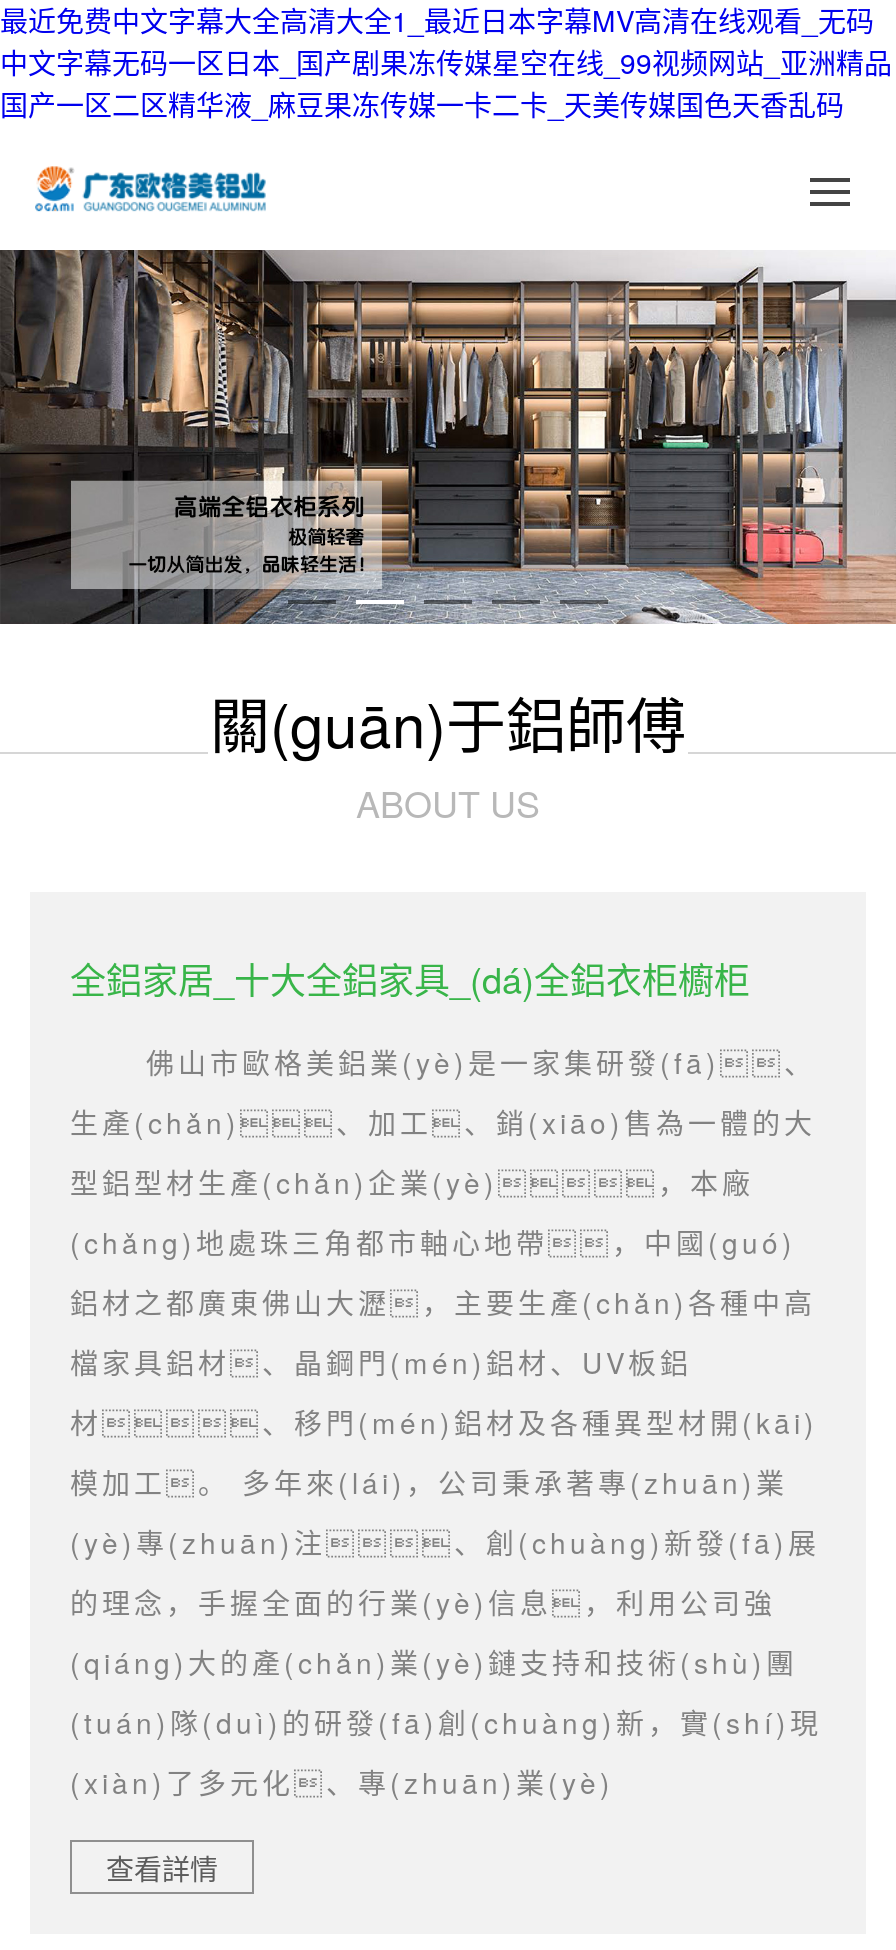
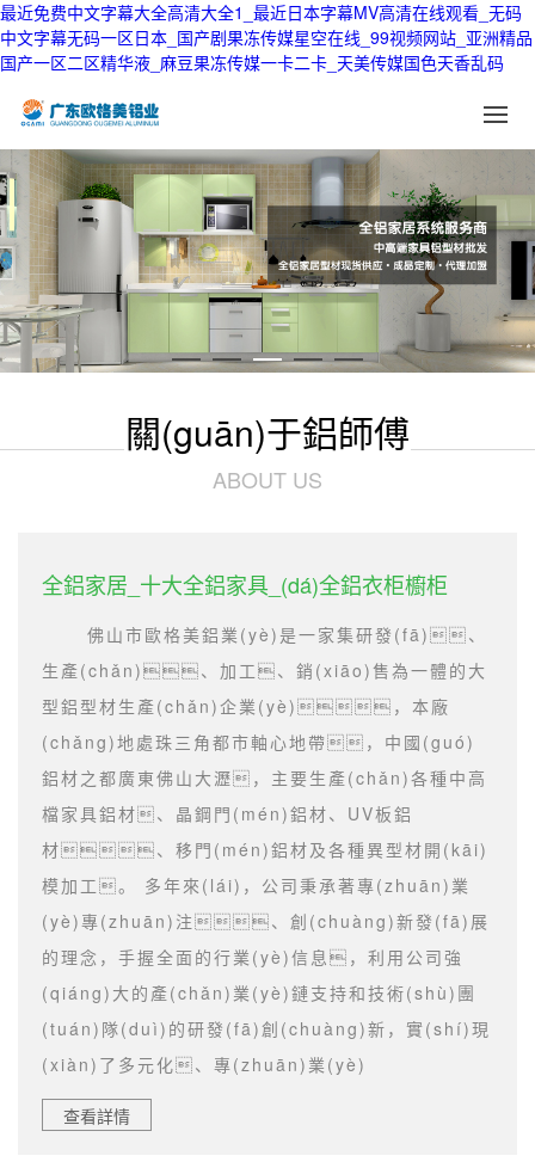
[6,248,890,626] [image] -> [4,148,531,374] [image]

